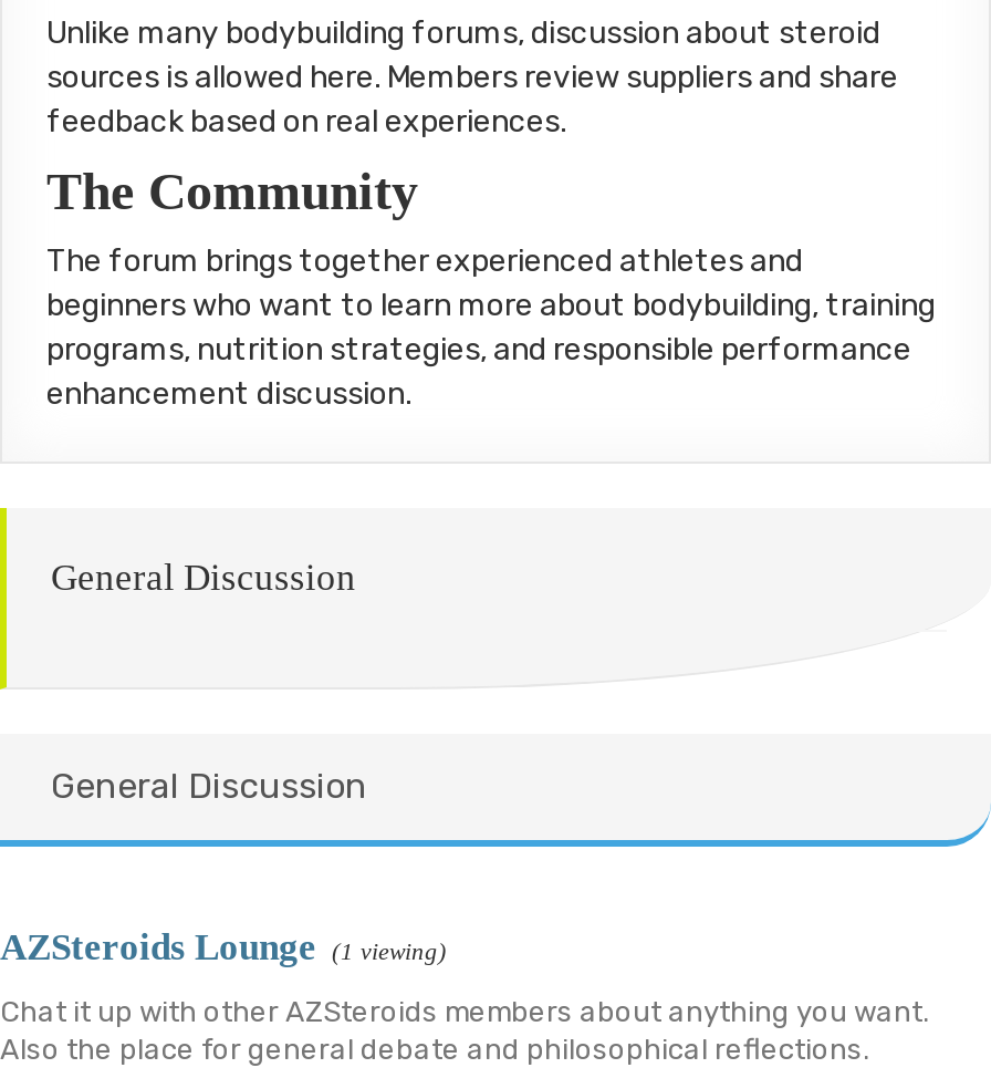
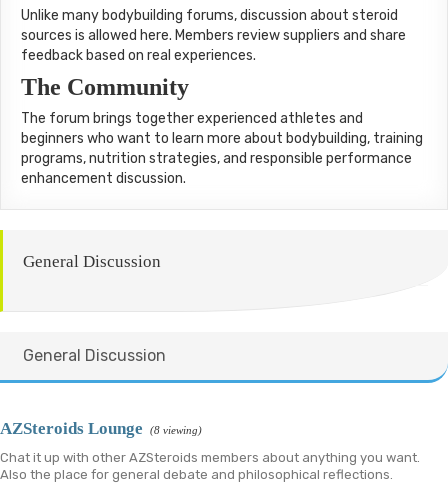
[0,926,447,968] AZSteroids Lounge (1 viewing) -> [0,419,202,438] AZSteroids Lounge (8 viewing)

